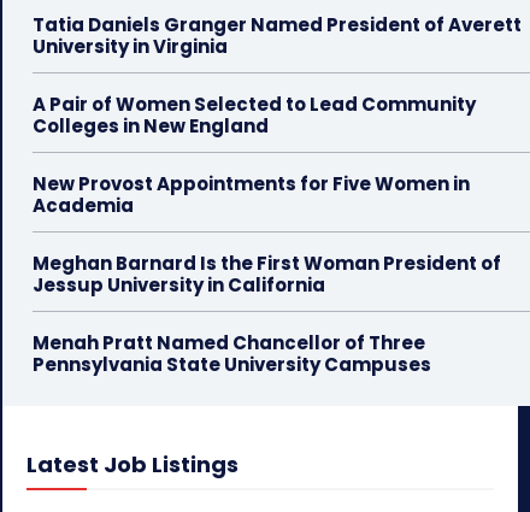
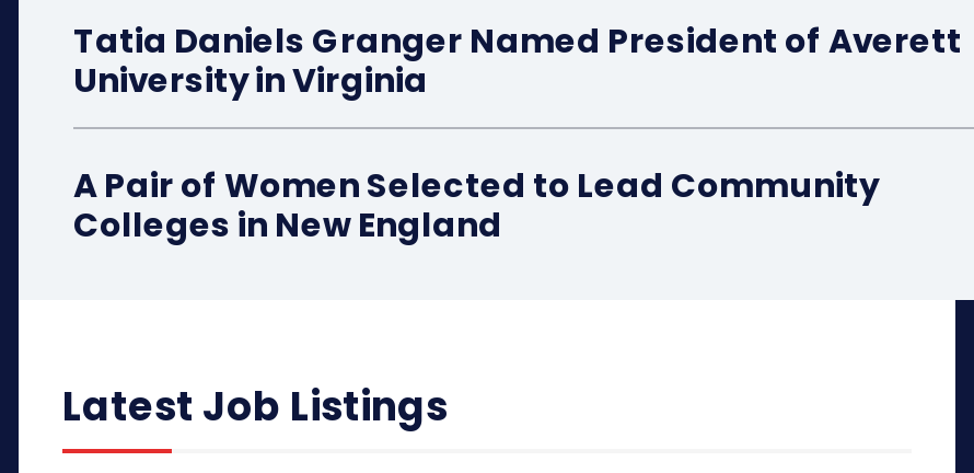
[33,172,501,378] New Provost Appointments for Five Women in | Academia | Meghan Barnard Is the First Woman President of | Jessup University in California | Menah Pratt Named Chancellor of Three | Pennsylvania State University Campuses -> none

